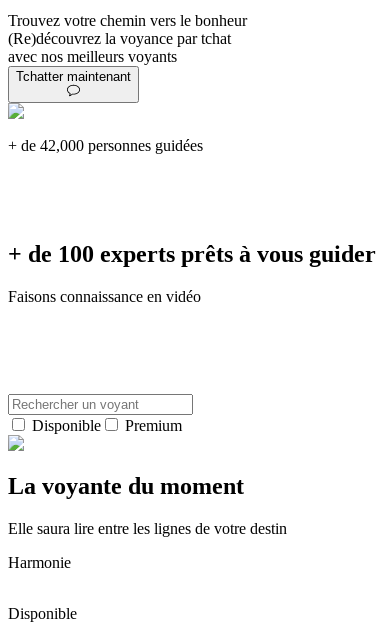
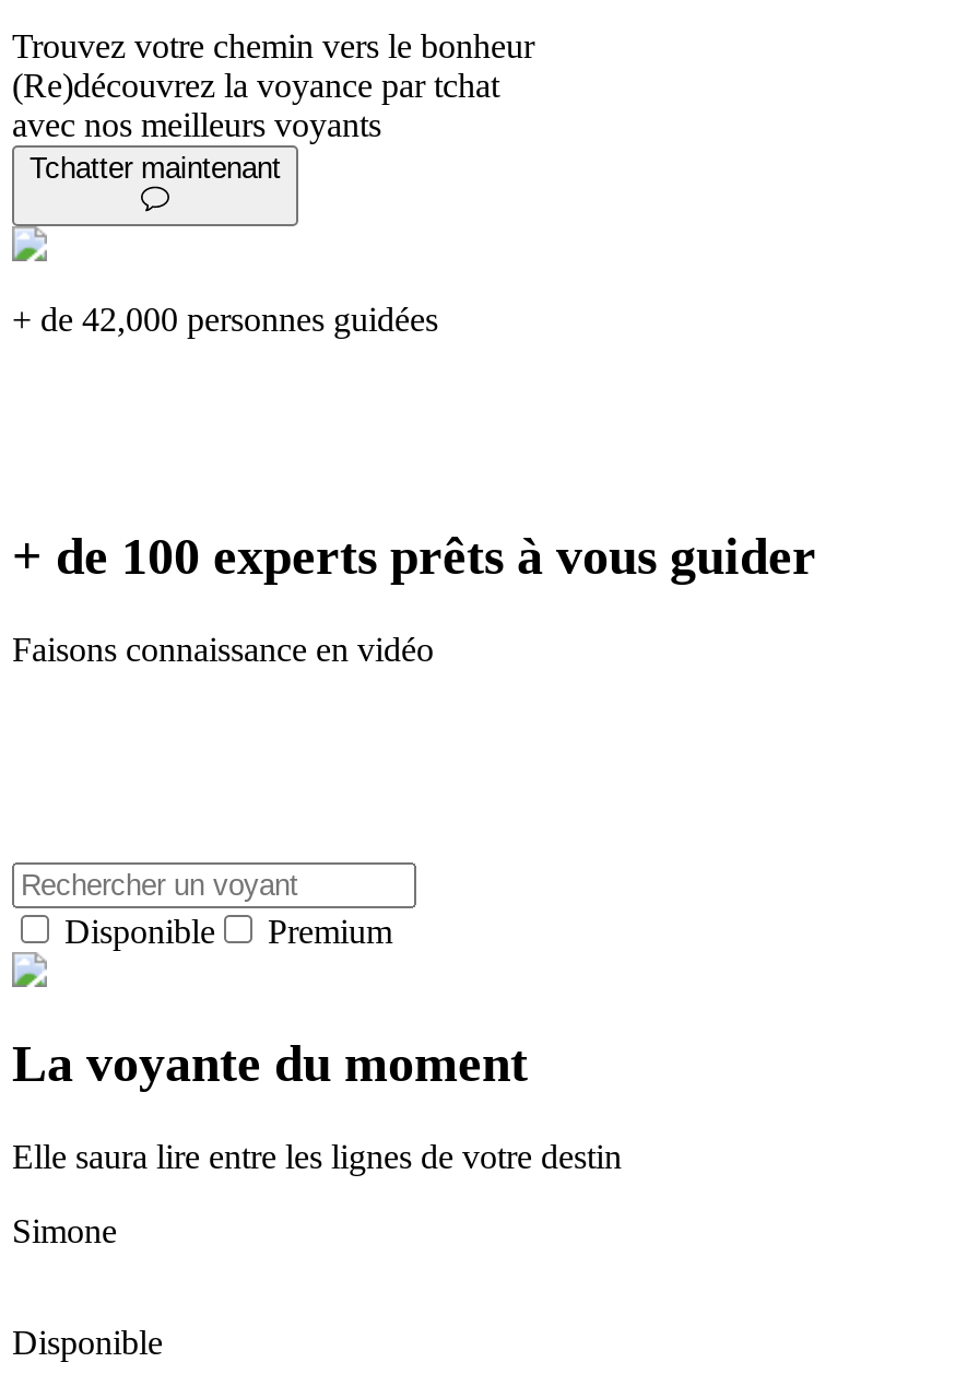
[8,554,71,571] Harmonie -> [12,1212,117,1249] Simone

